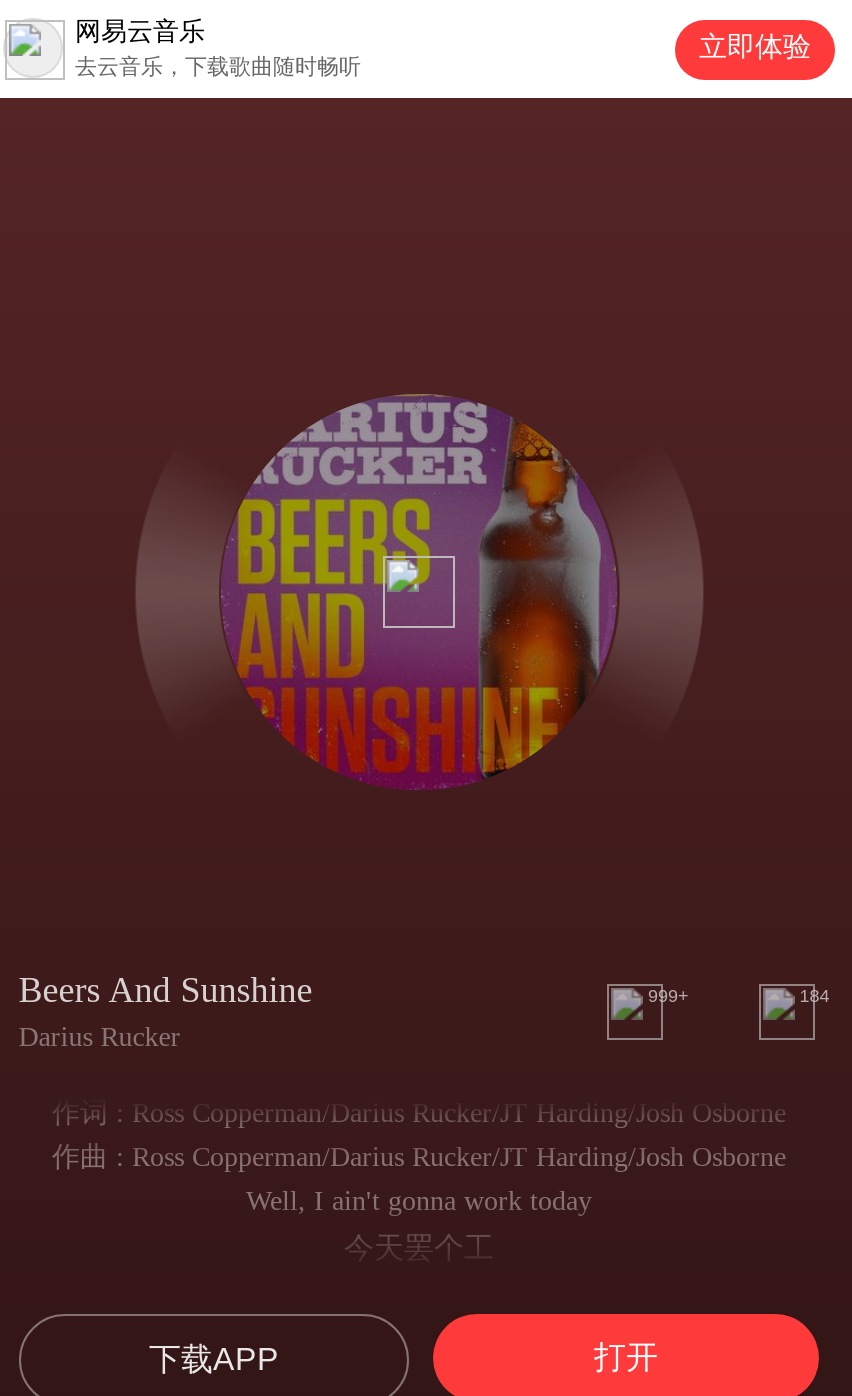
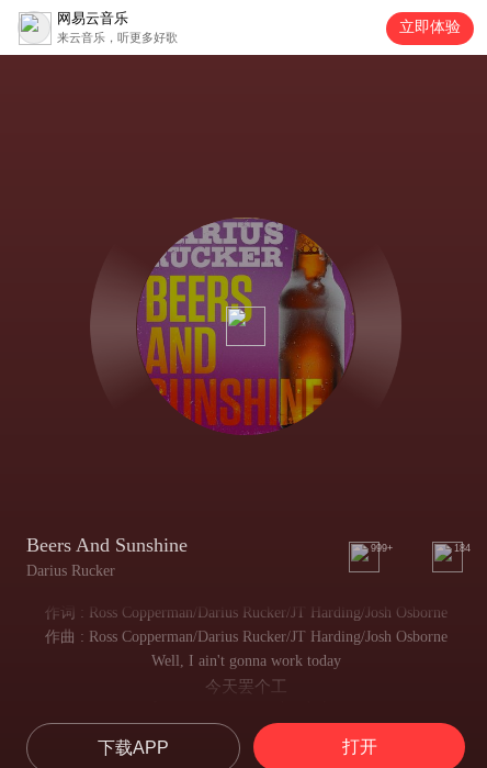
[75,54,361,78] 去云音乐，下载歌曲随时畅听 -> [57,31,178,44] 来云音乐，听更多好歌

